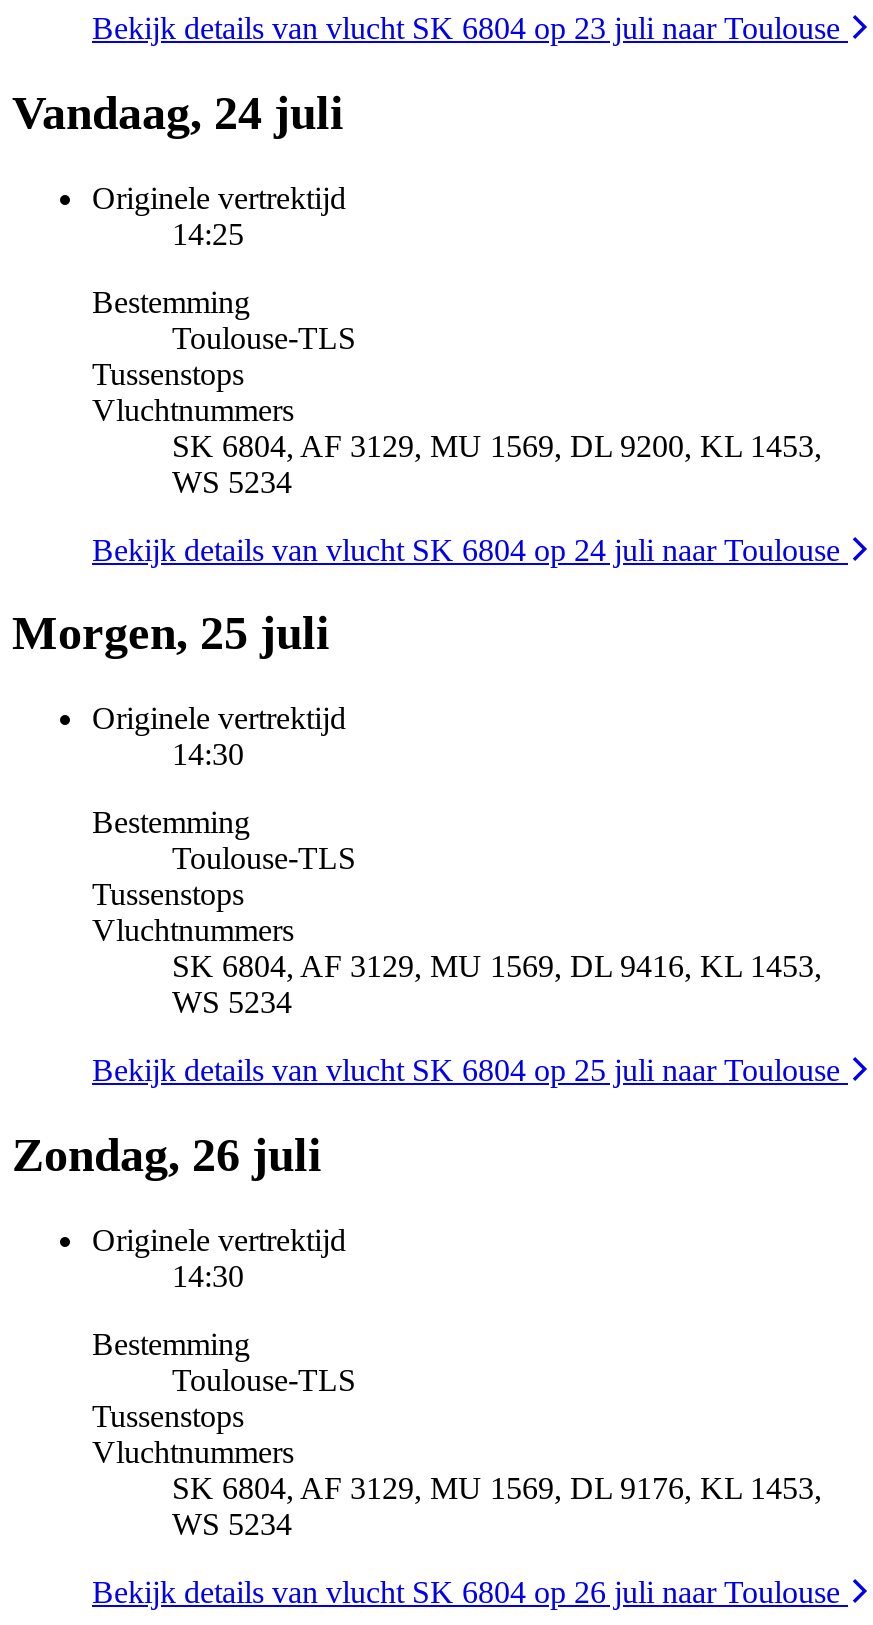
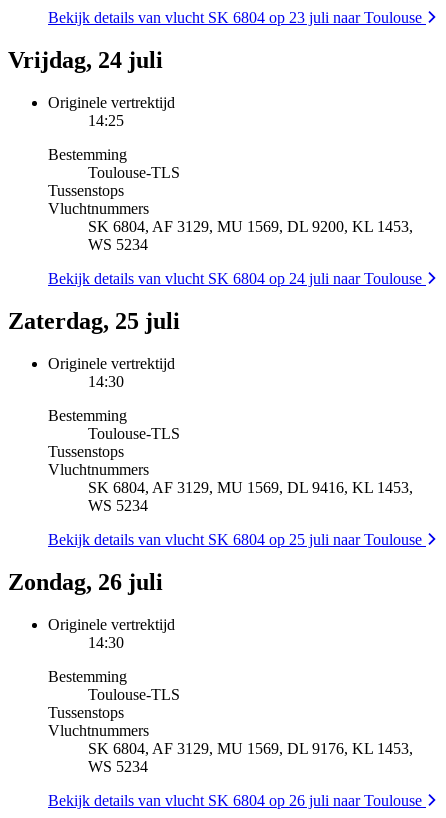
[12,86,344,138] Vandaag, 24 juli -> [8,47,163,73] Vrijdag, 24 juli
[12,608,330,660] Morgen, 25 juli -> [8,308,180,334] Zaterdag, 25 juli

